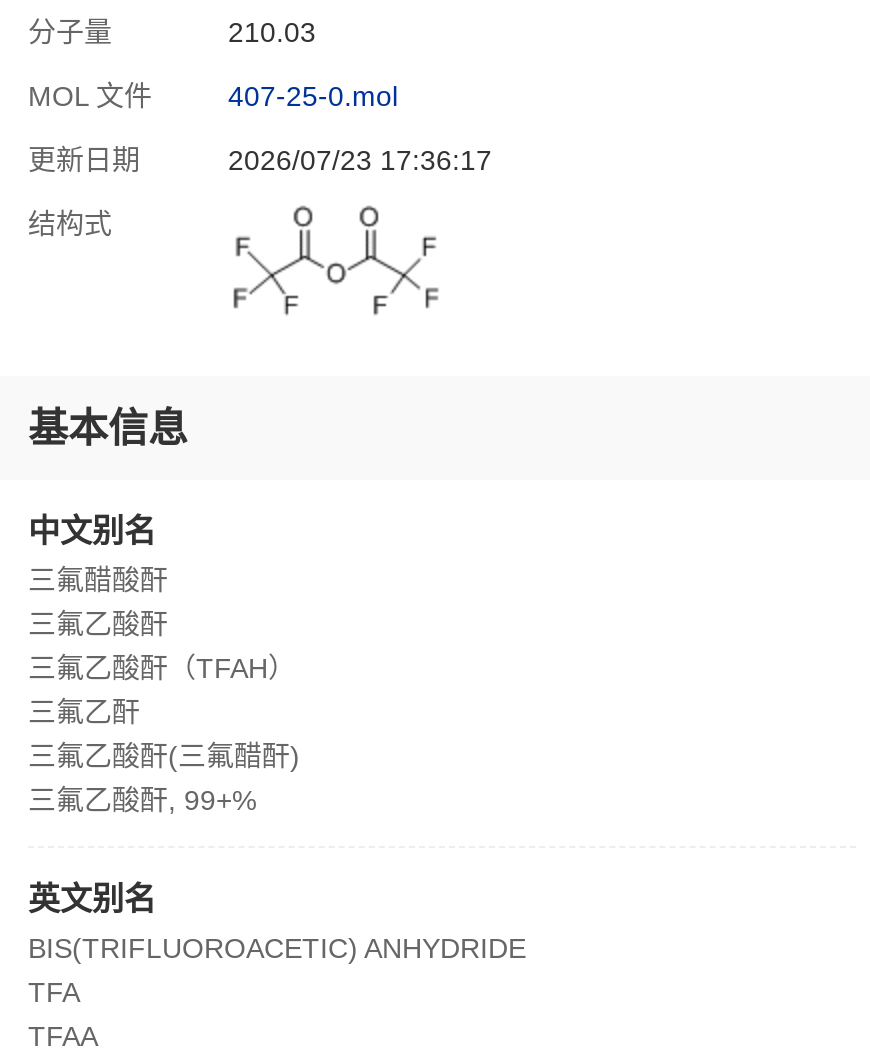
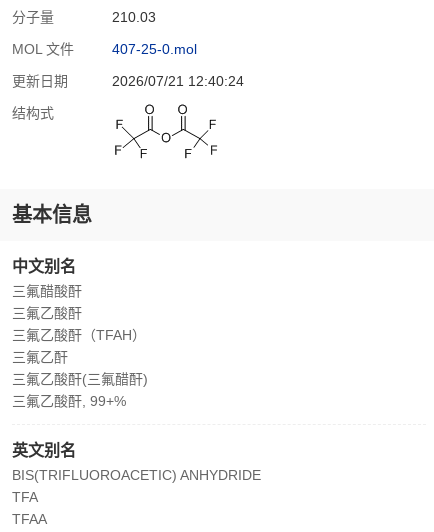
[228,144,492,176] 2026/07/23 17:36:17 -> [112,73,244,89] 2026/07/21 12:40:24

